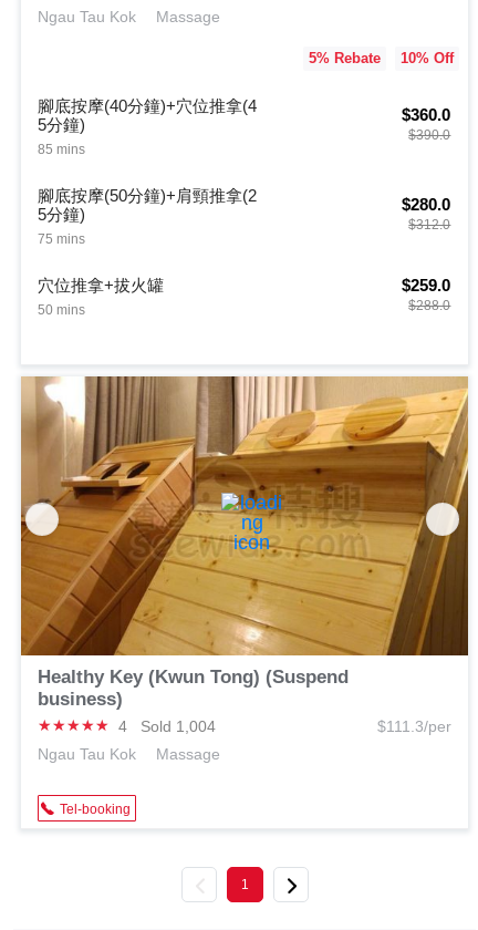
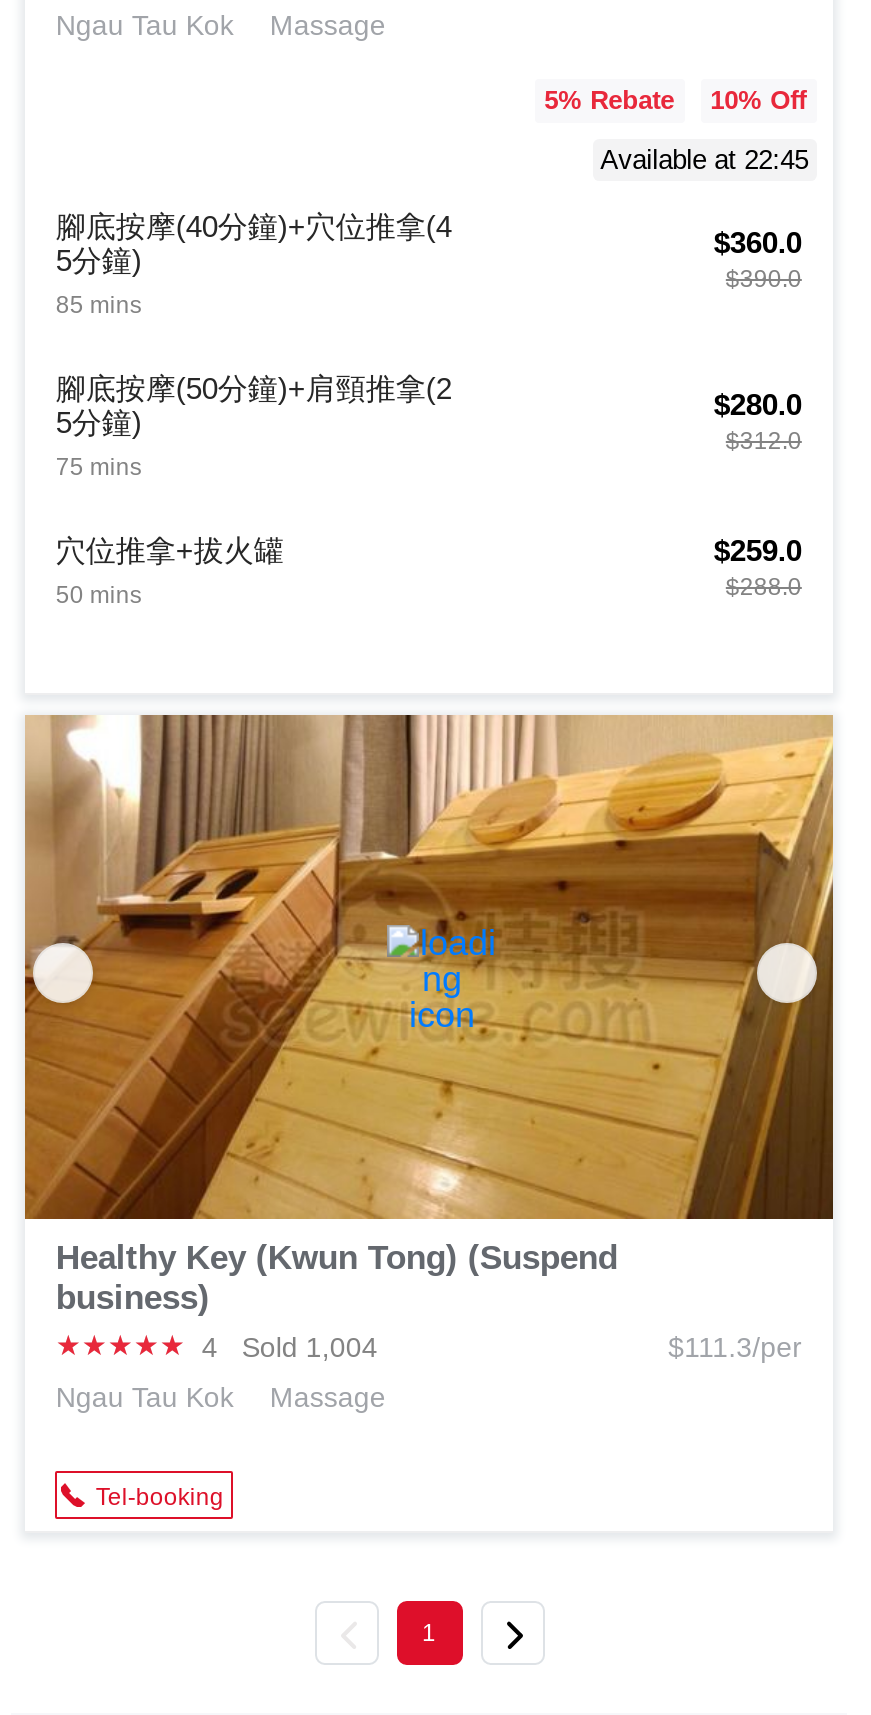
none -> [600,145,808,175] Available at 22:45

